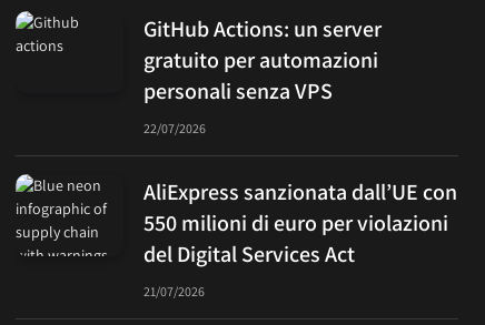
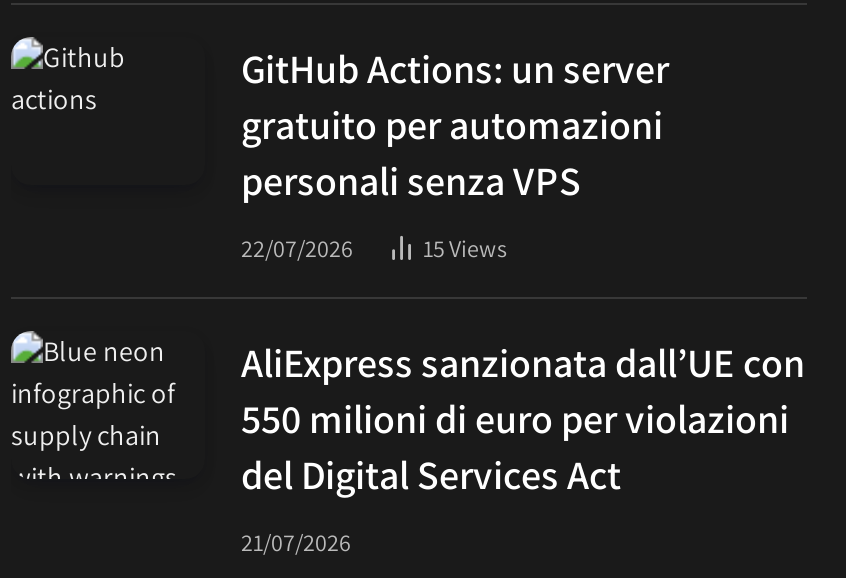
none -> [423,233,507,263] 15Views

